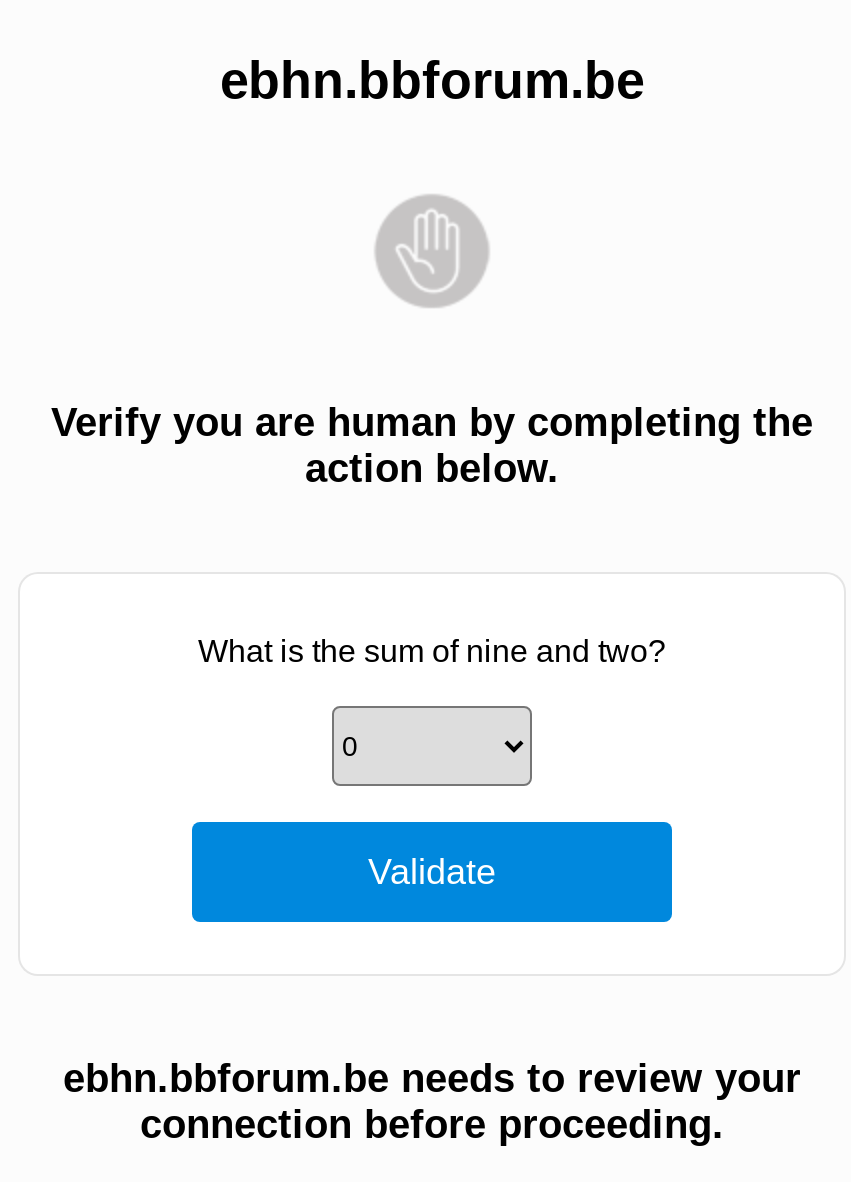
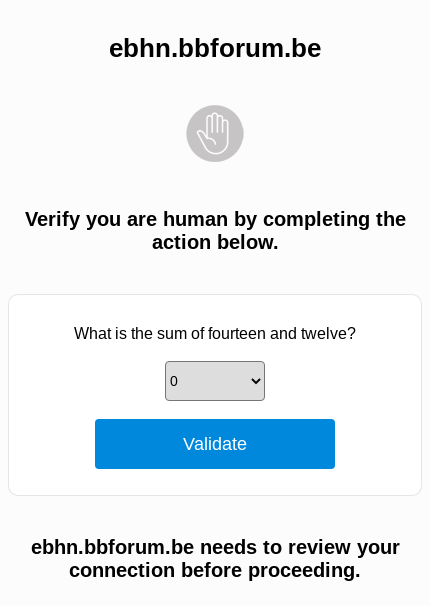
[198,634,666,668] What is the sum of nine and two? -> [74,325,356,342] What is the sum of fourteen and twelve?

